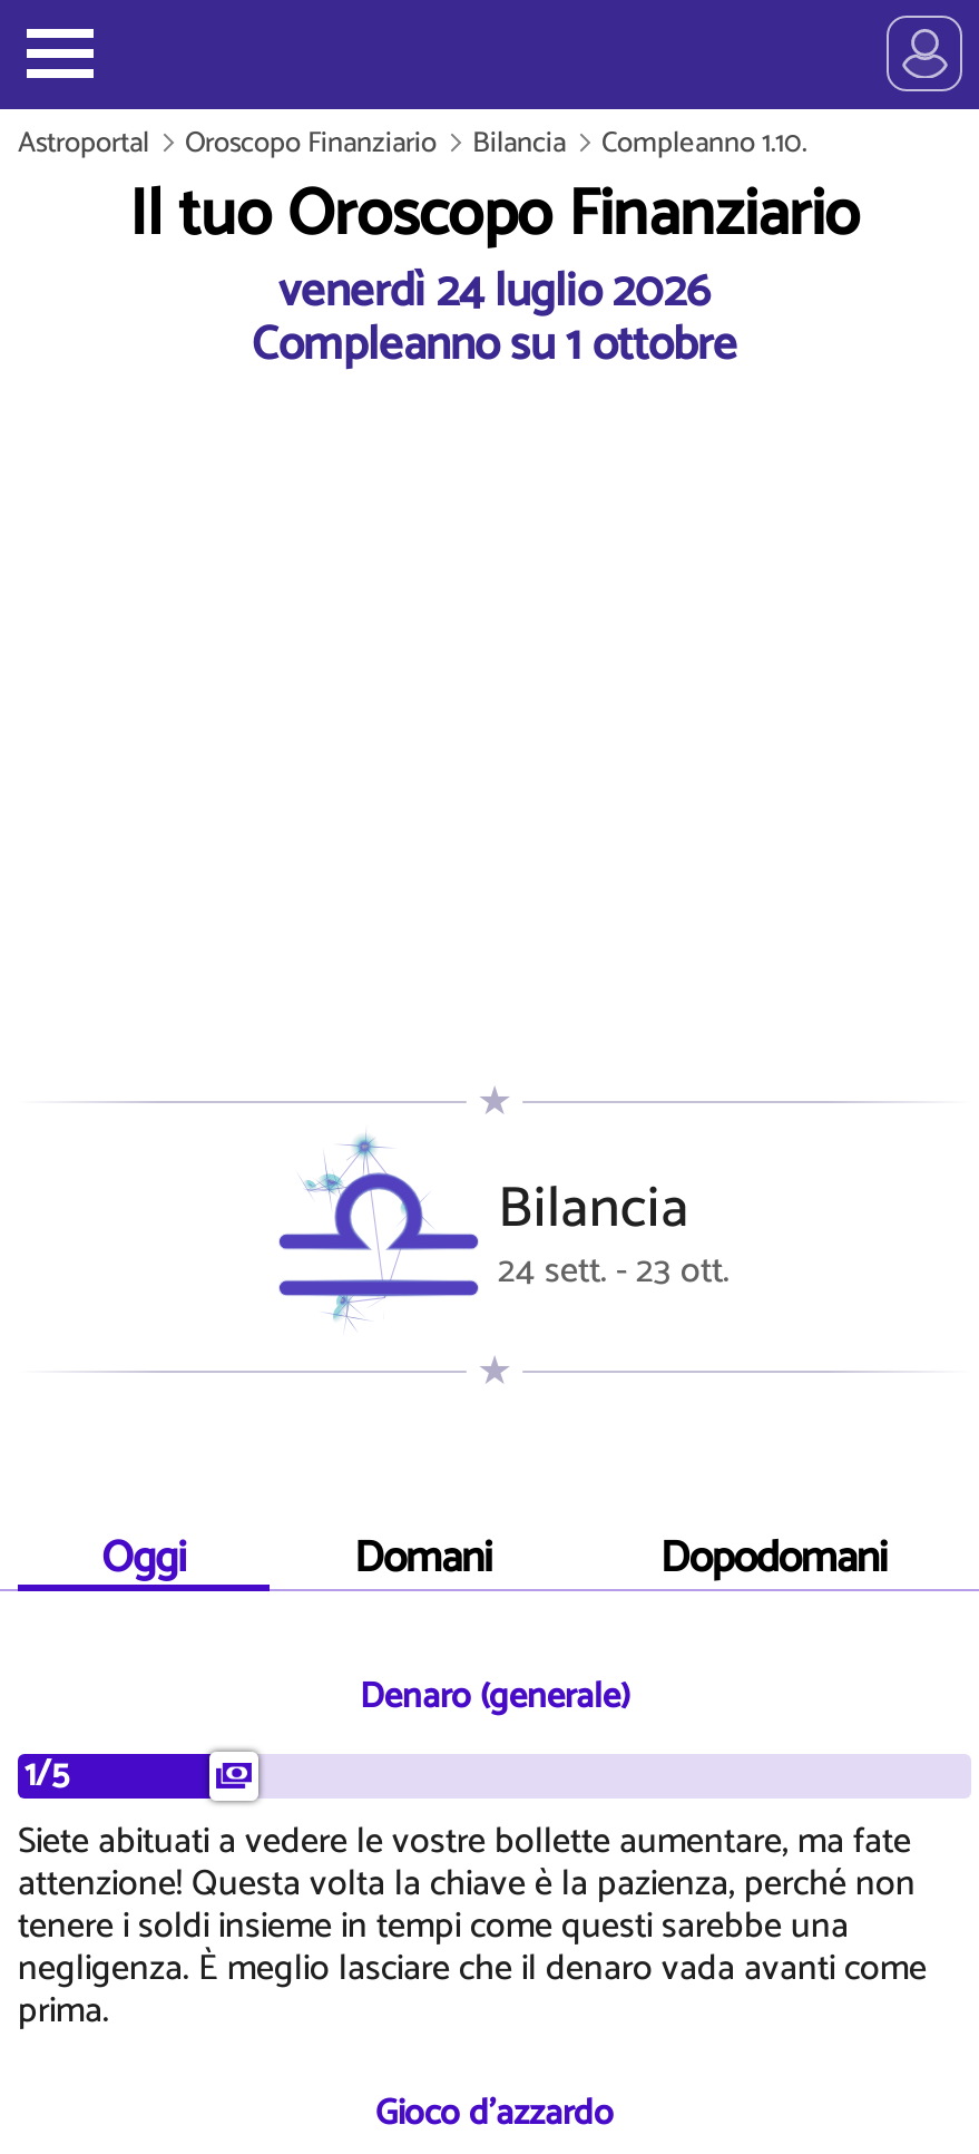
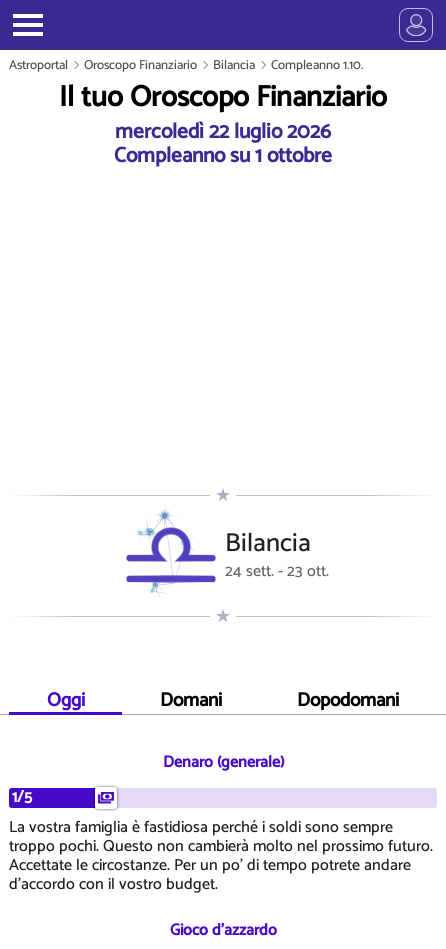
[278,254,711,329] venerdì 24 luglio 2026 -> [115,115,331,149] mercoledì 22 luglio 2026
[18,1812,927,2041] Siete abituati a vedere le vostre bollette aumentare, ma fate | attenzione! Questa volta la chiave è la pazienza, perché non | tenere i soldi insieme in tempi come questi sarebbe una | negligenza. È meglio lasciare che il denaro vada avanti come | prima. -> [9,814,433,898] La vostra famiglia è fastidiosa perché i soldi sono sempre | troppo pochi. Questo non cambierà molto nel prossimo futuro. | Accettate le circostanze. Per un po' di tempo potrete andare | d'accordo con il vostro budget.

